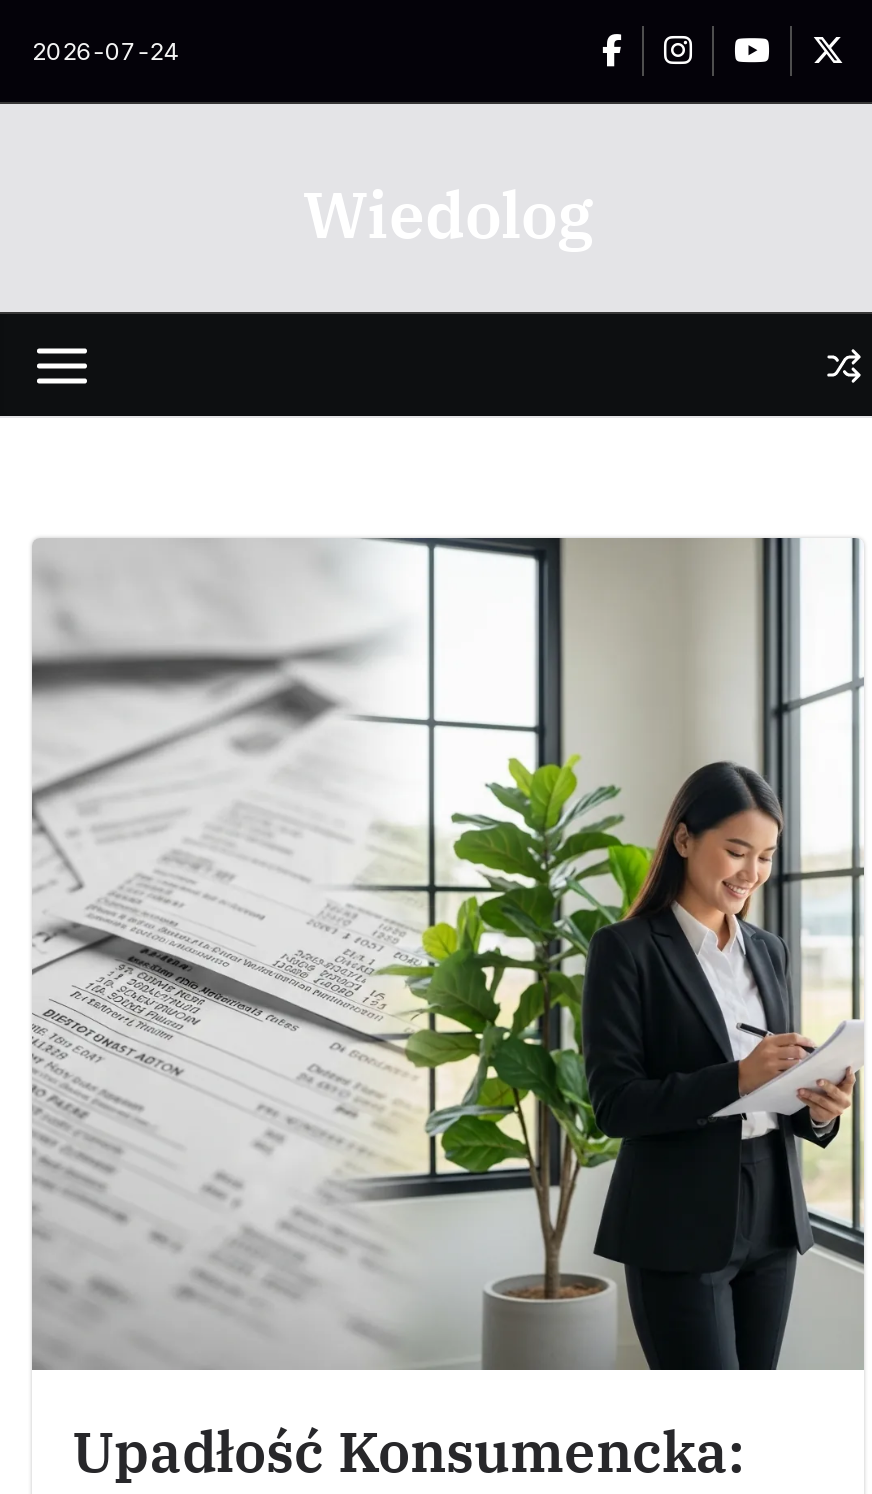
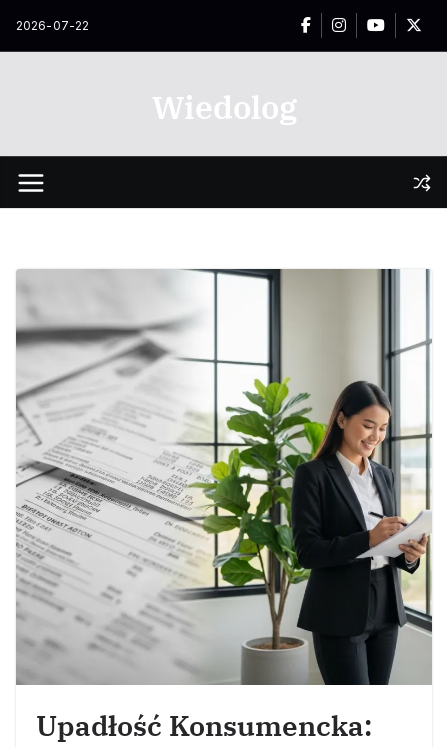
[32,36,180,66] 2026-07-24 -> [16,18,89,33] 2026-07-22

